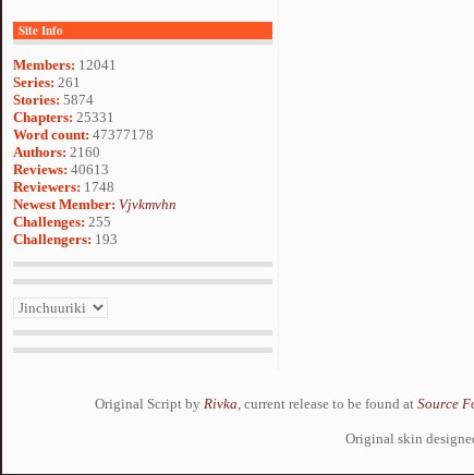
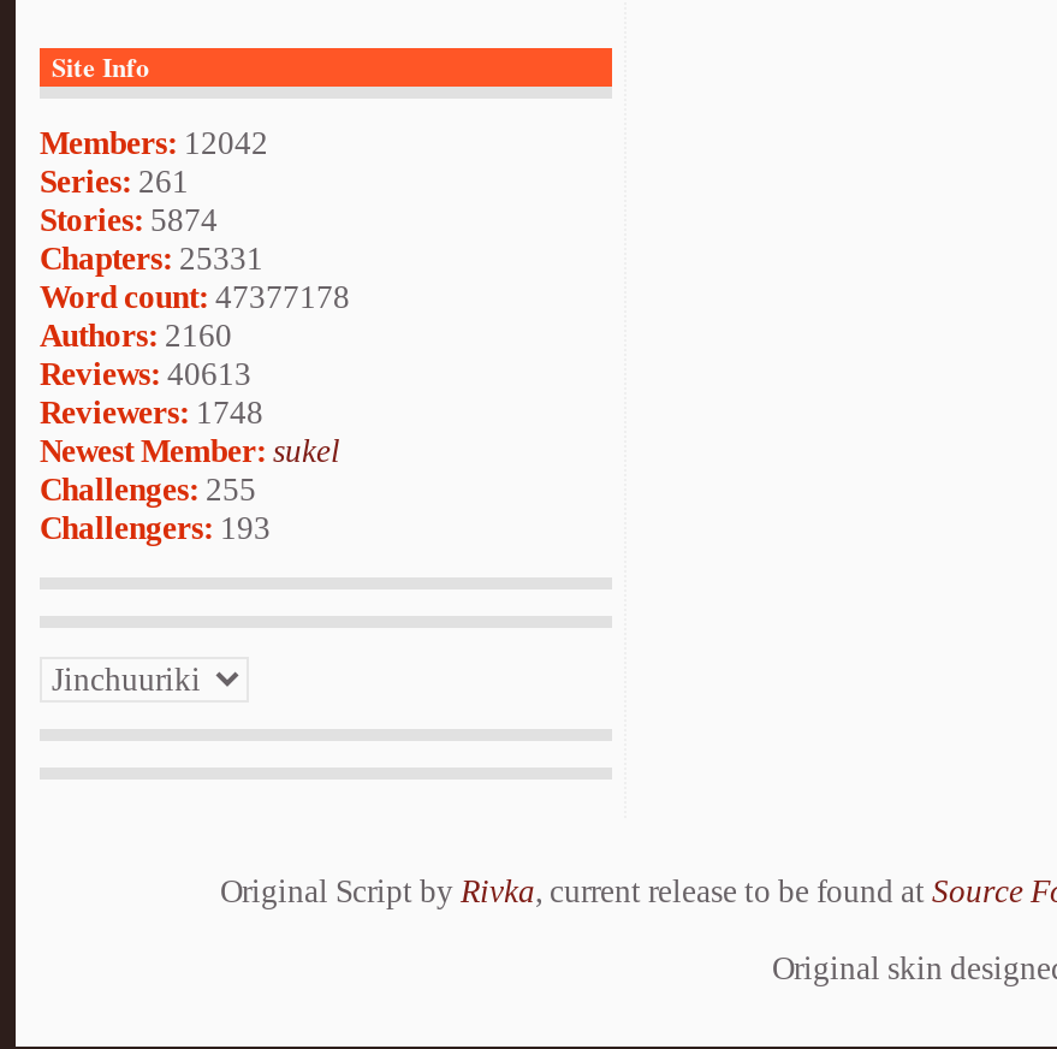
[13,57,117,73] Members: 12041 -> [40,125,268,161] Members: 12042
[13,196,177,212] Newest Member: Vjvkmvhn -> [40,433,340,469] Newest Member: sukel

